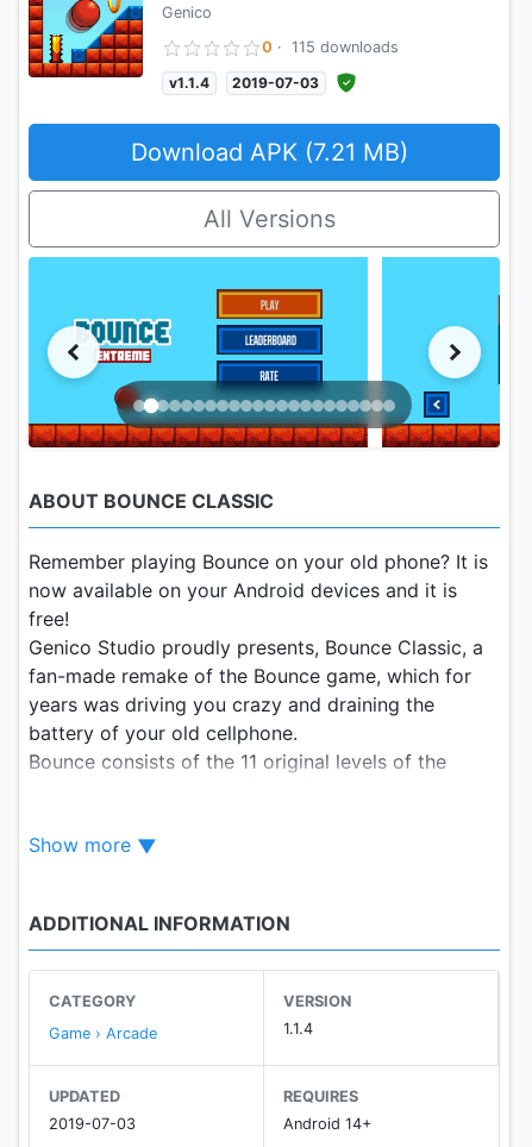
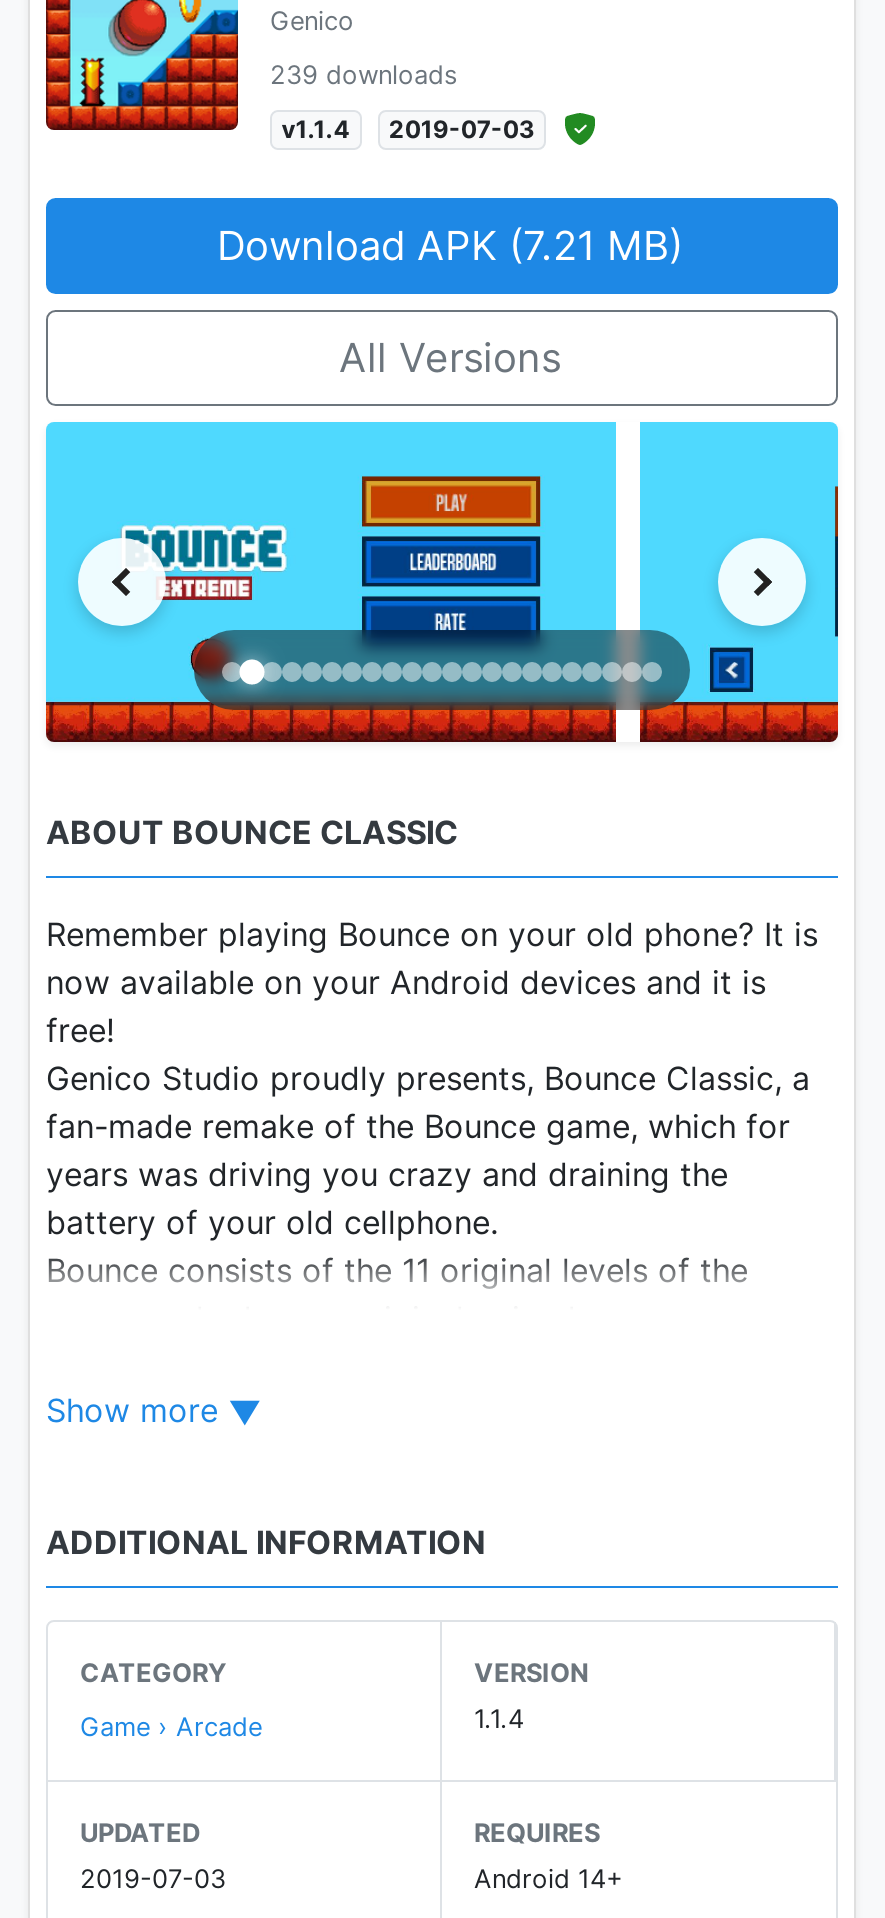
[262,38,399,56] 0 · 115 downloads -> [270,59,458,89] 239 downloads

